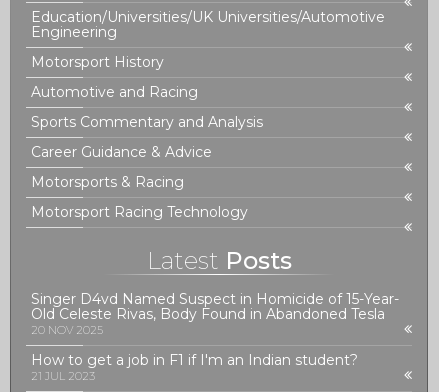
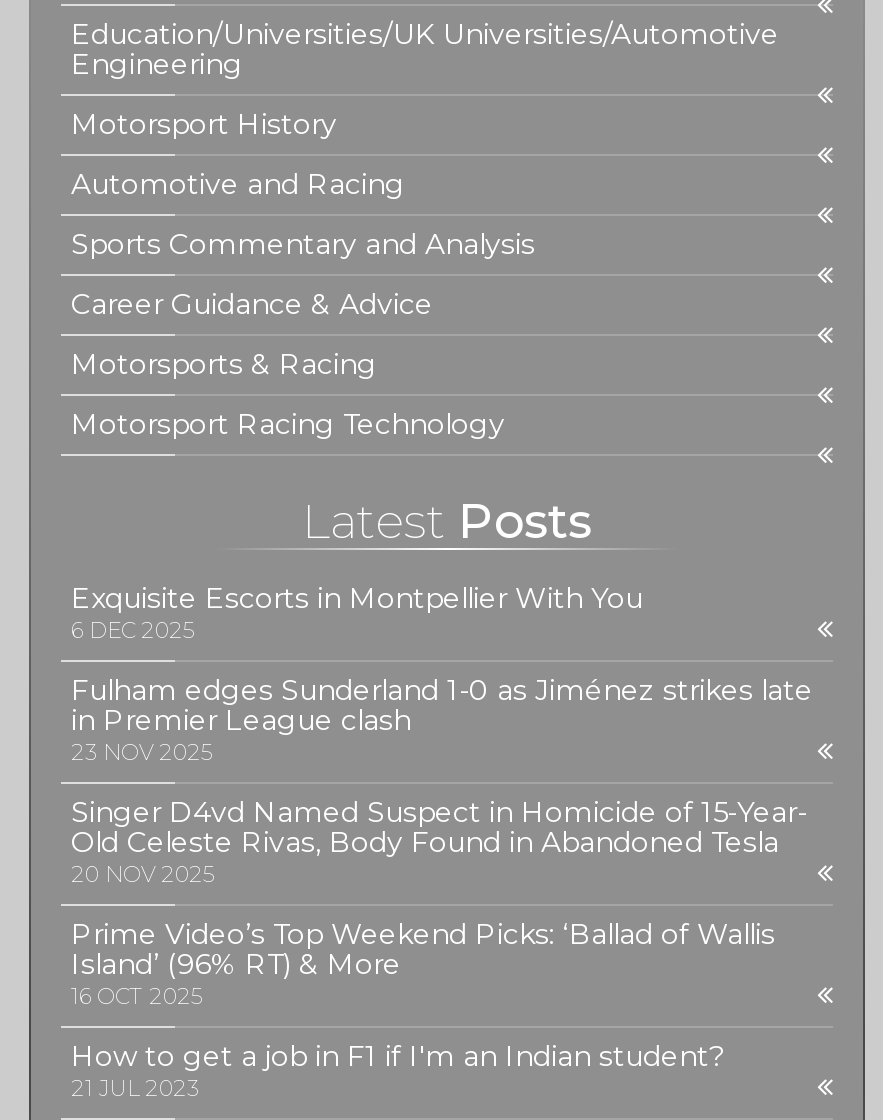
none -> [71,580,813,766] Exquisite Escorts in Montpellier With You | 6 DEC 2025 | Fulham edges Sunderland 1-0 as Jiménez strikes late | in Premier League clash | 23 NOV 2025
none -> [71,916,775,1010] Prime Video’s Top Weekend Picks: ‘Ballad of Wallis | Island’ (96% RT) & More | 16 OCT 2025

